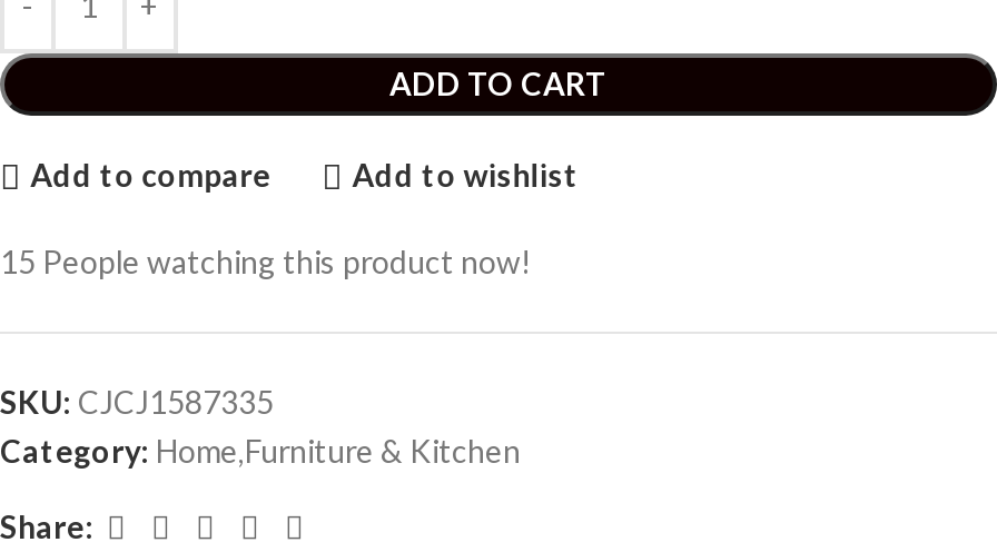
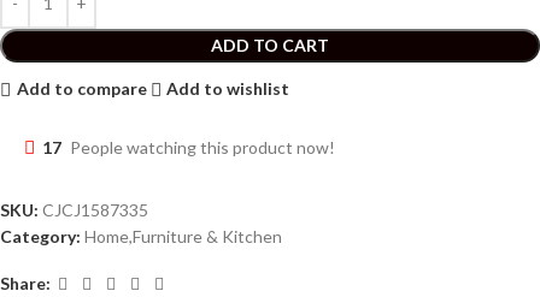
[0,242,532,280] 15 People watching this product now! -> [42,137,335,157] 17 People watching this product now!

